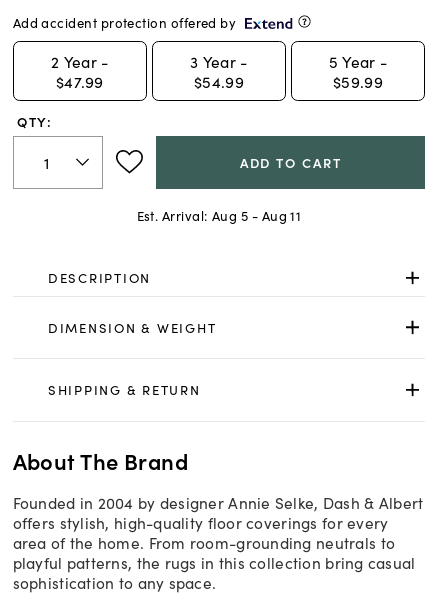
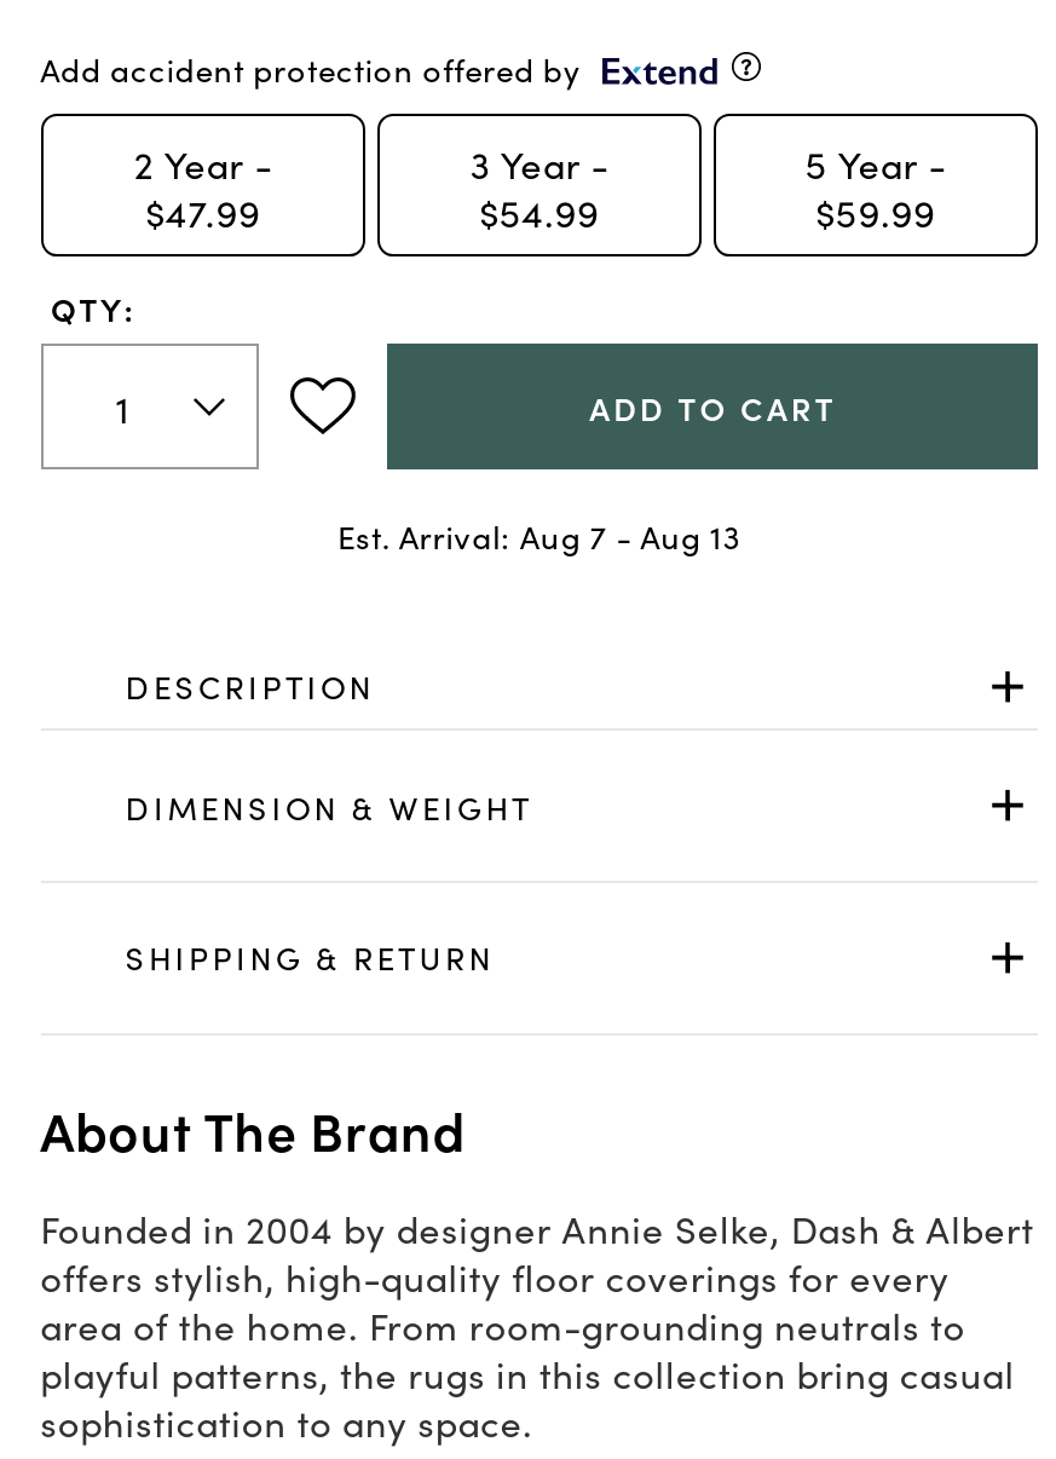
[136,206,301,225] Est. Arrival: Aug 5 - Aug 11 -> [337,513,741,559] Est. Arrival: Aug 7 - Aug 13

